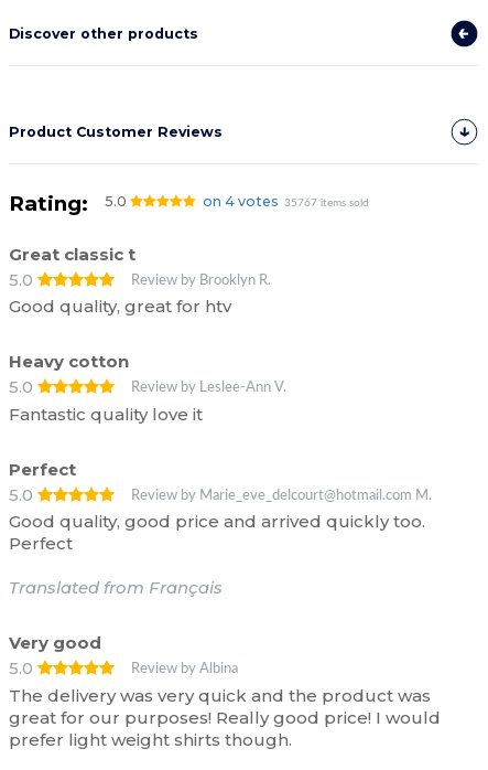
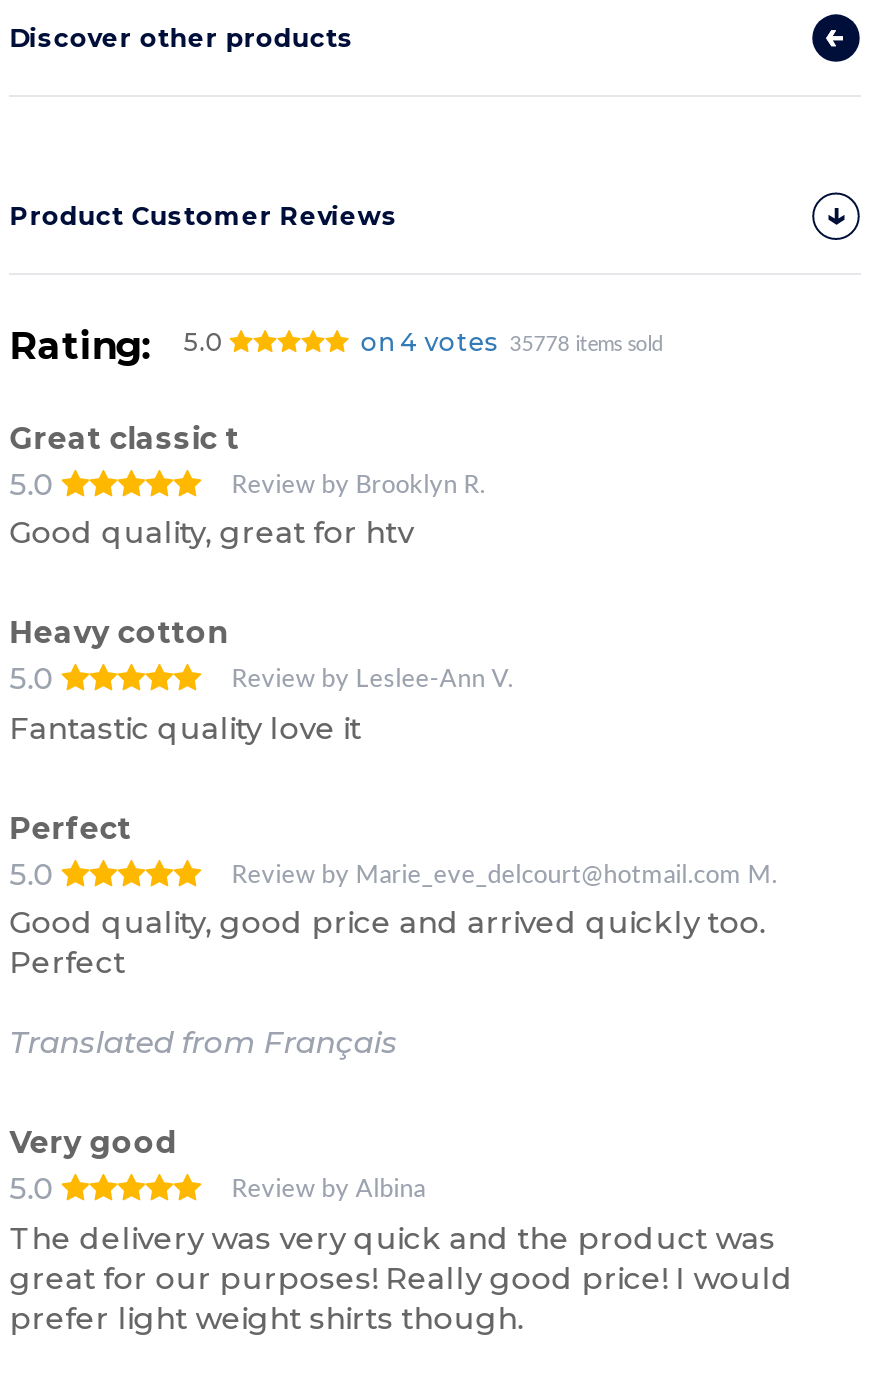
[202,192,369,209] on 4 votes 35767 items sold -> [360,326,663,356] on 4 votes 35778 items sold

